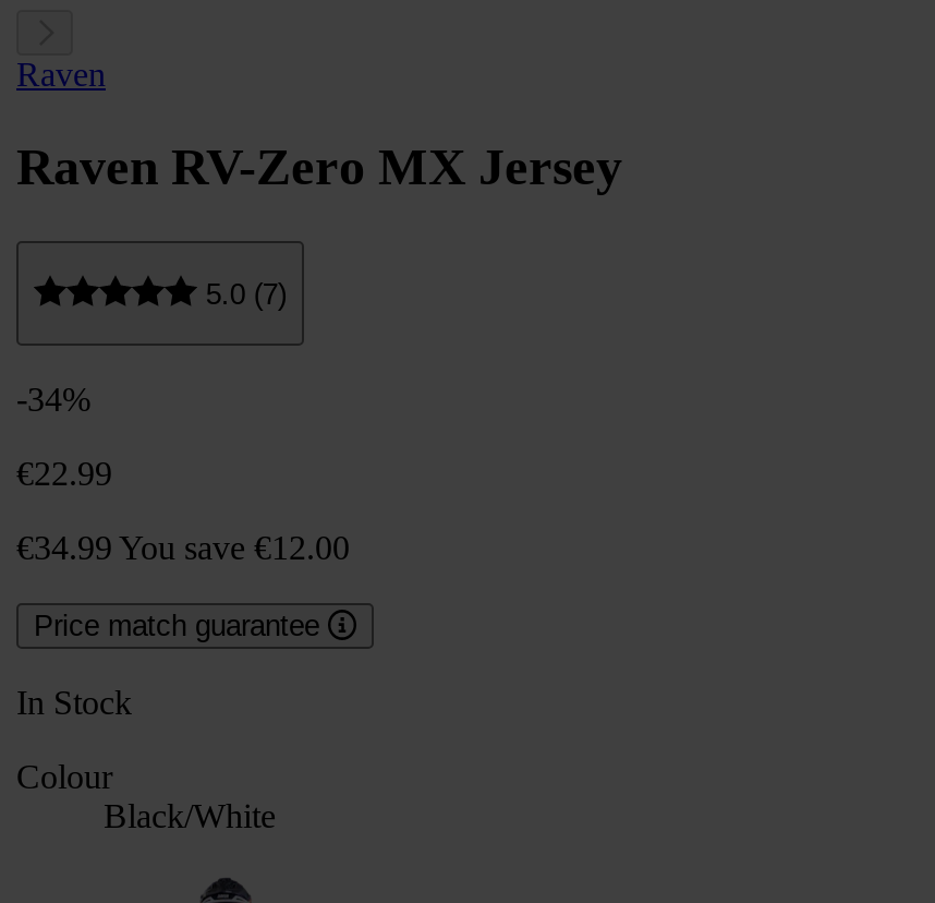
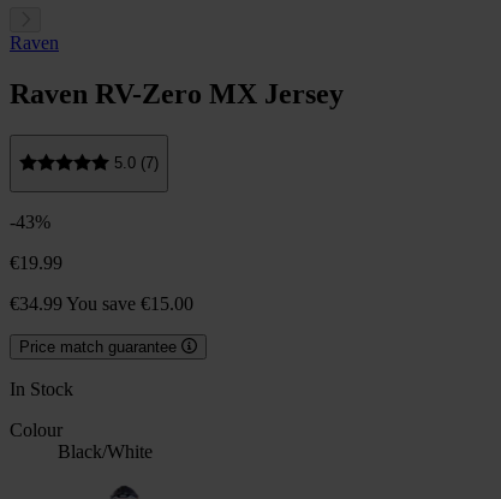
[16,381,90,418] -34% -> [10,211,50,231] -43%
[16,455,112,492] €22.99 -> [10,252,62,272] €19.99
[16,529,350,566] €34.99 You save €12.00 -> [10,293,193,313] €34.99 You save €15.00

